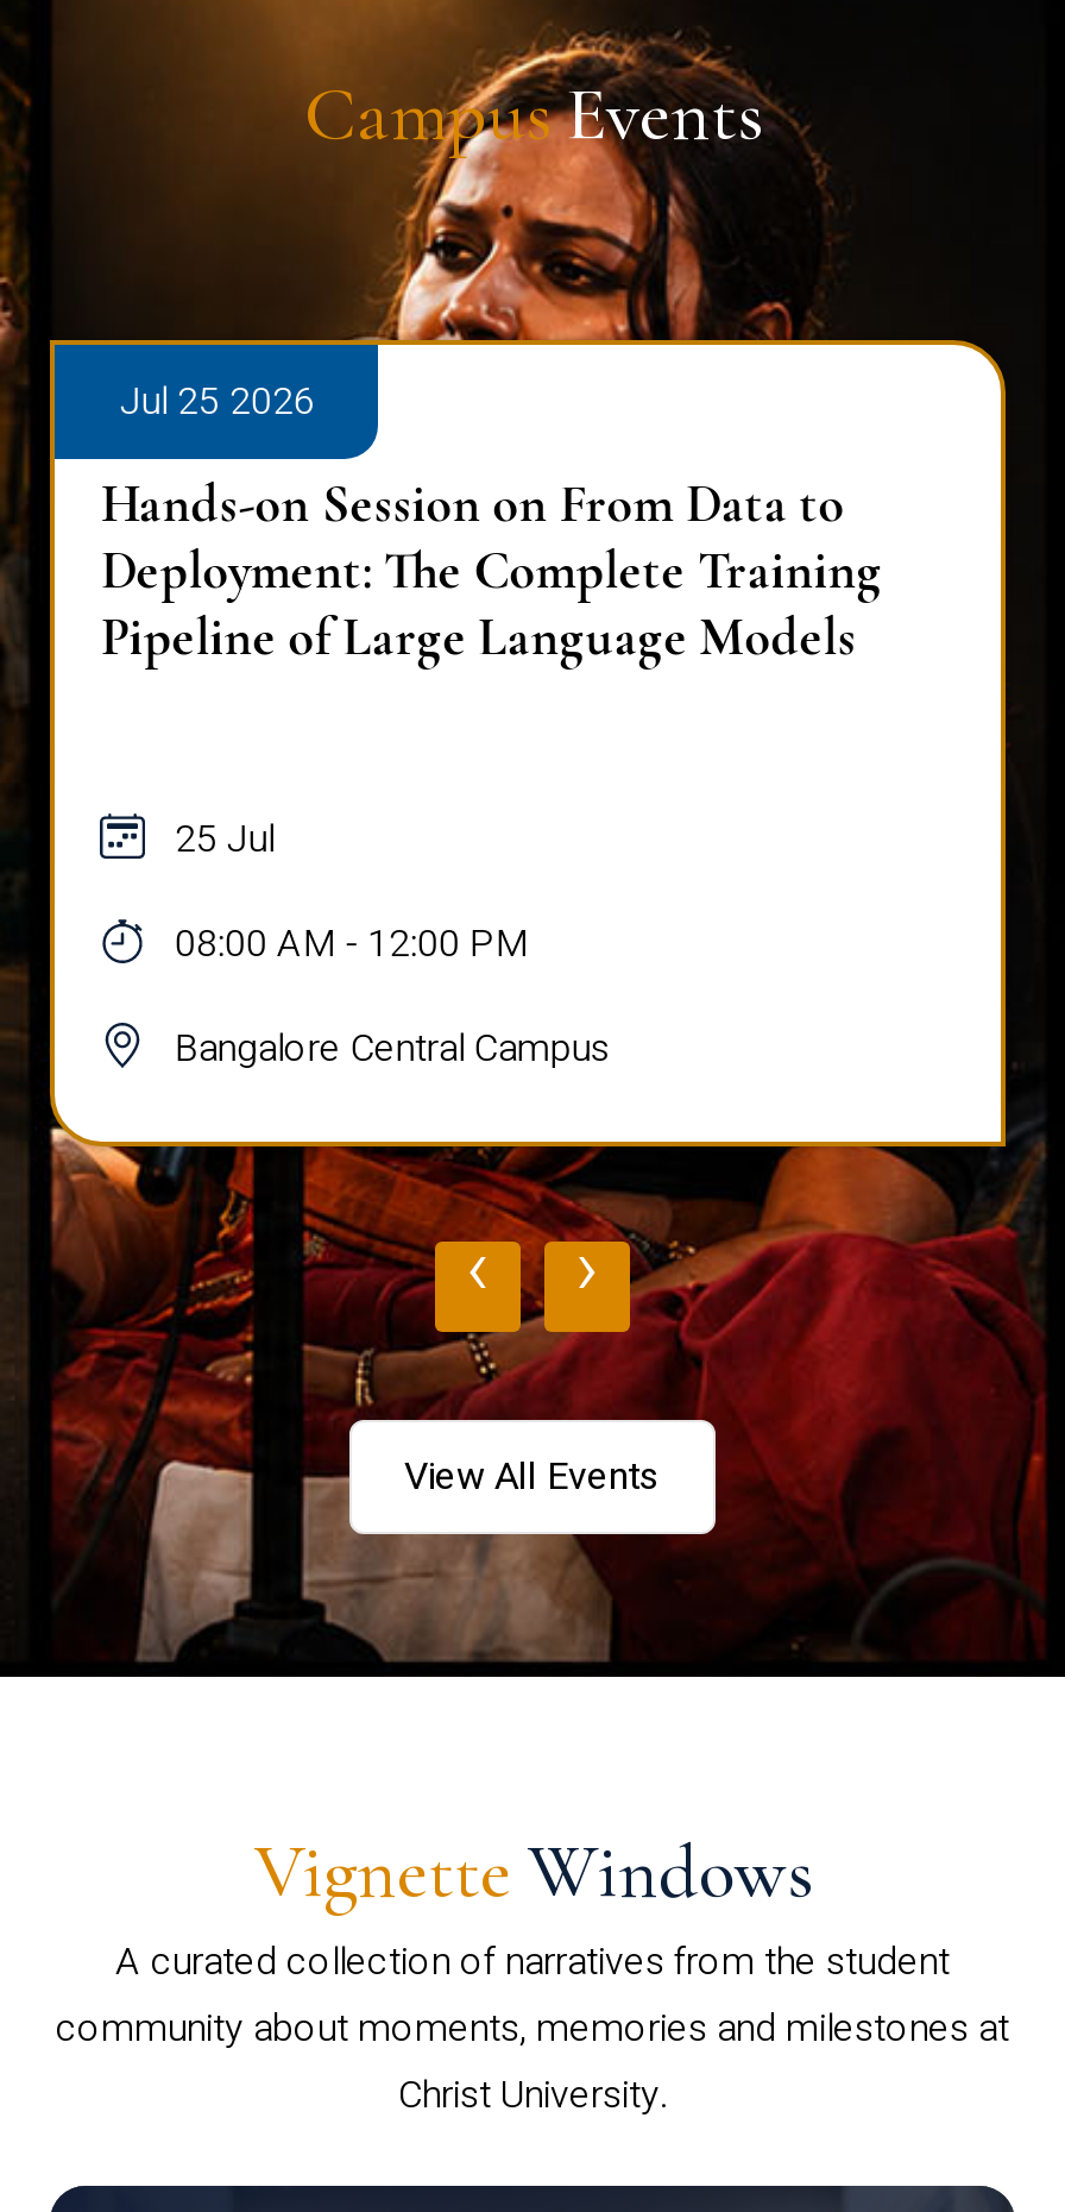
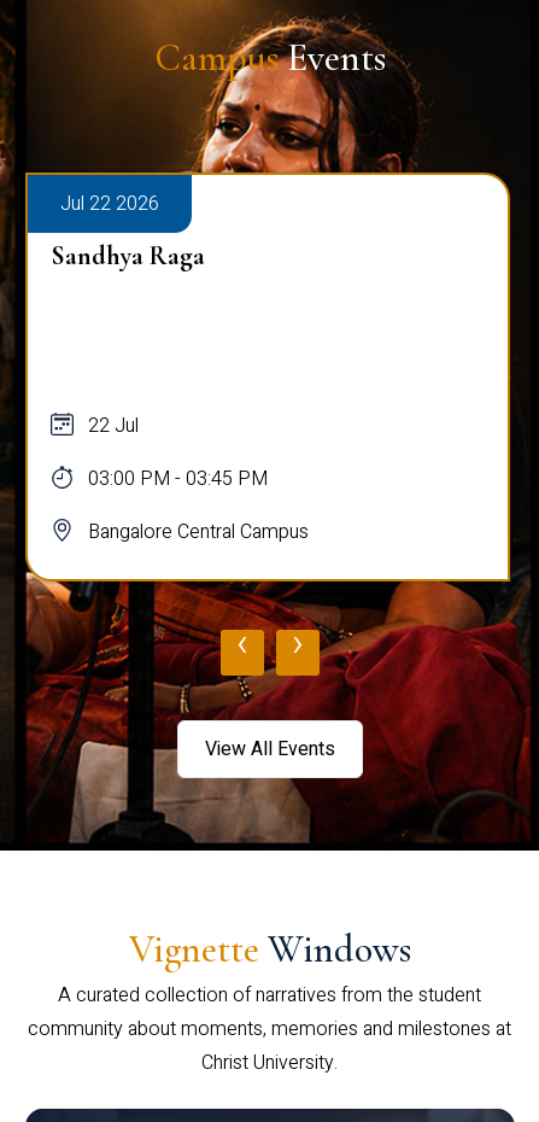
[120,372,315,430] Jul 25 2026 -> [61,189,160,218] Jul 22 2026
[101,472,883,667] Hands-on Session on From Data to | Deployment: The Complete Training | Pipeline of Large Language Models -> [51,240,205,271] Sandhya Raga
[174,810,274,867] 25 Jul -> [88,411,139,440] 22 Jul
[174,915,528,972] 08:00 AM - 12:00 PM -> [88,464,268,493] 03:00 PM - 03:45 PM

